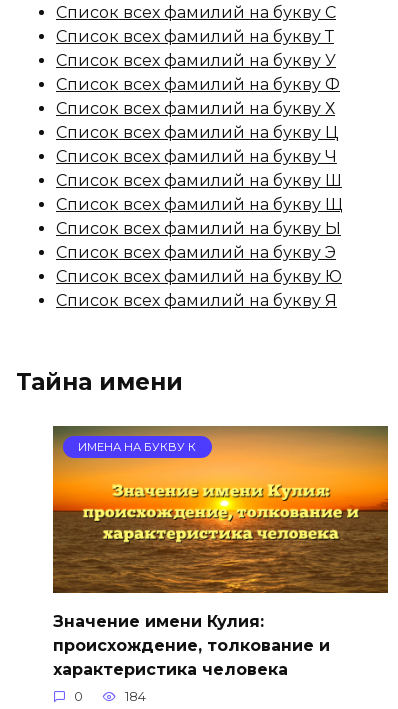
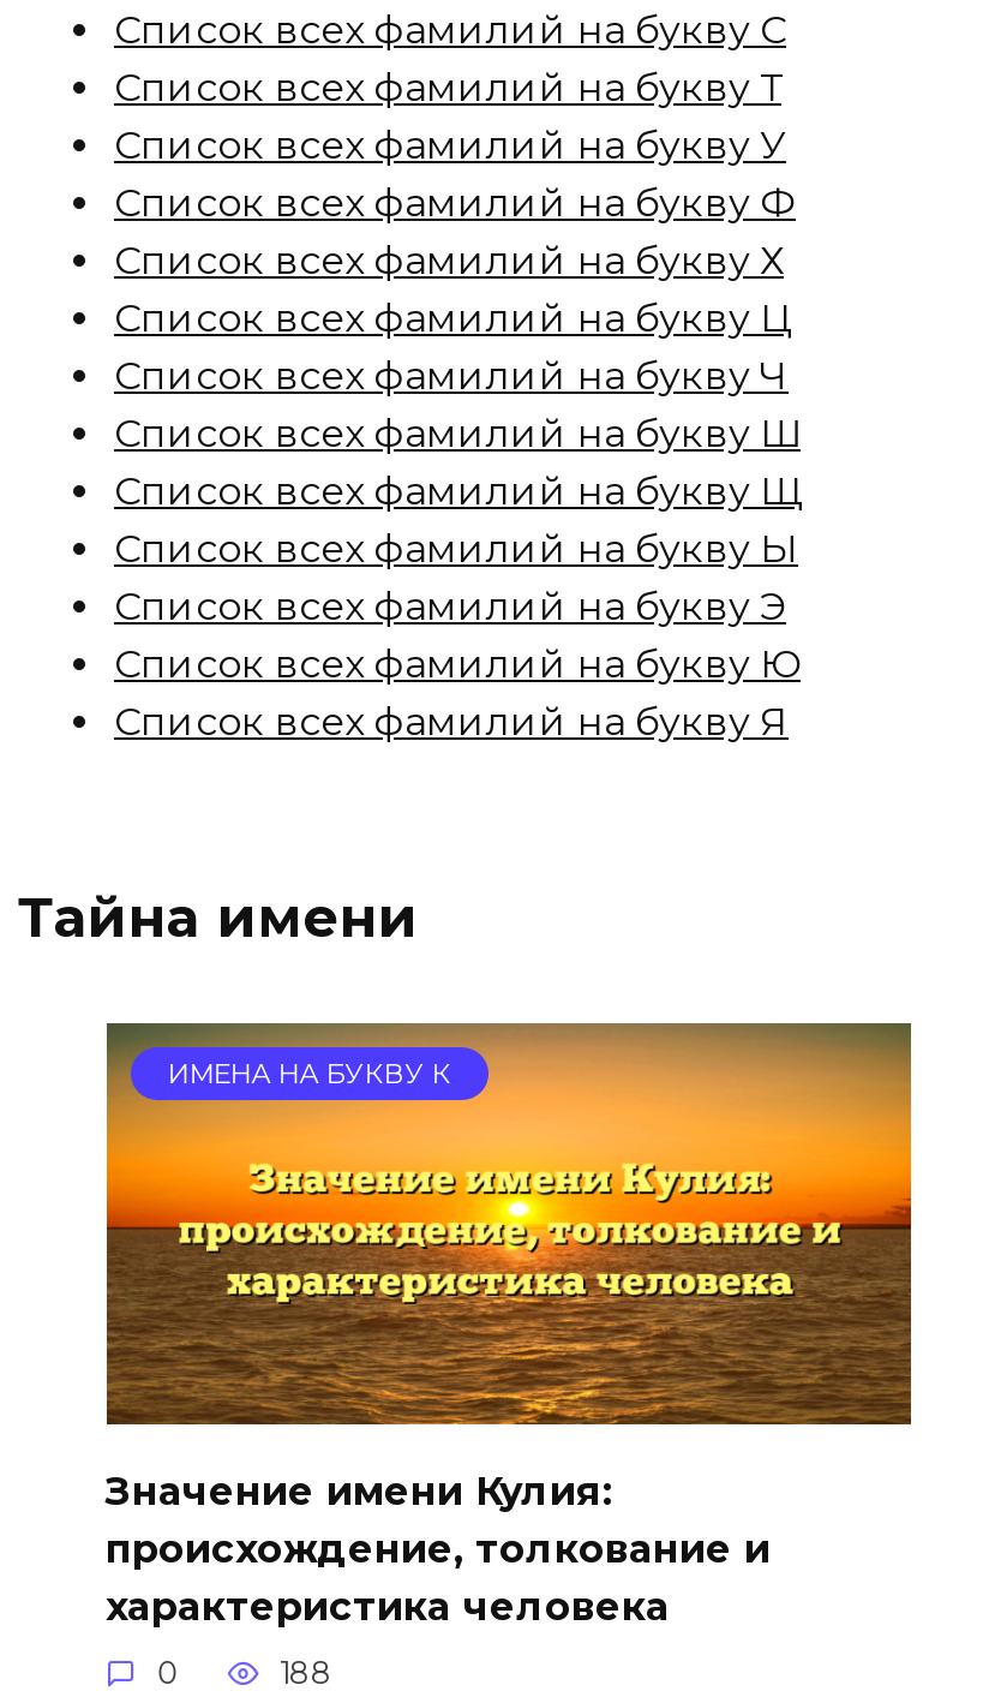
[125,689,146,704] 184 -> [280,1656,332,1692] 188

